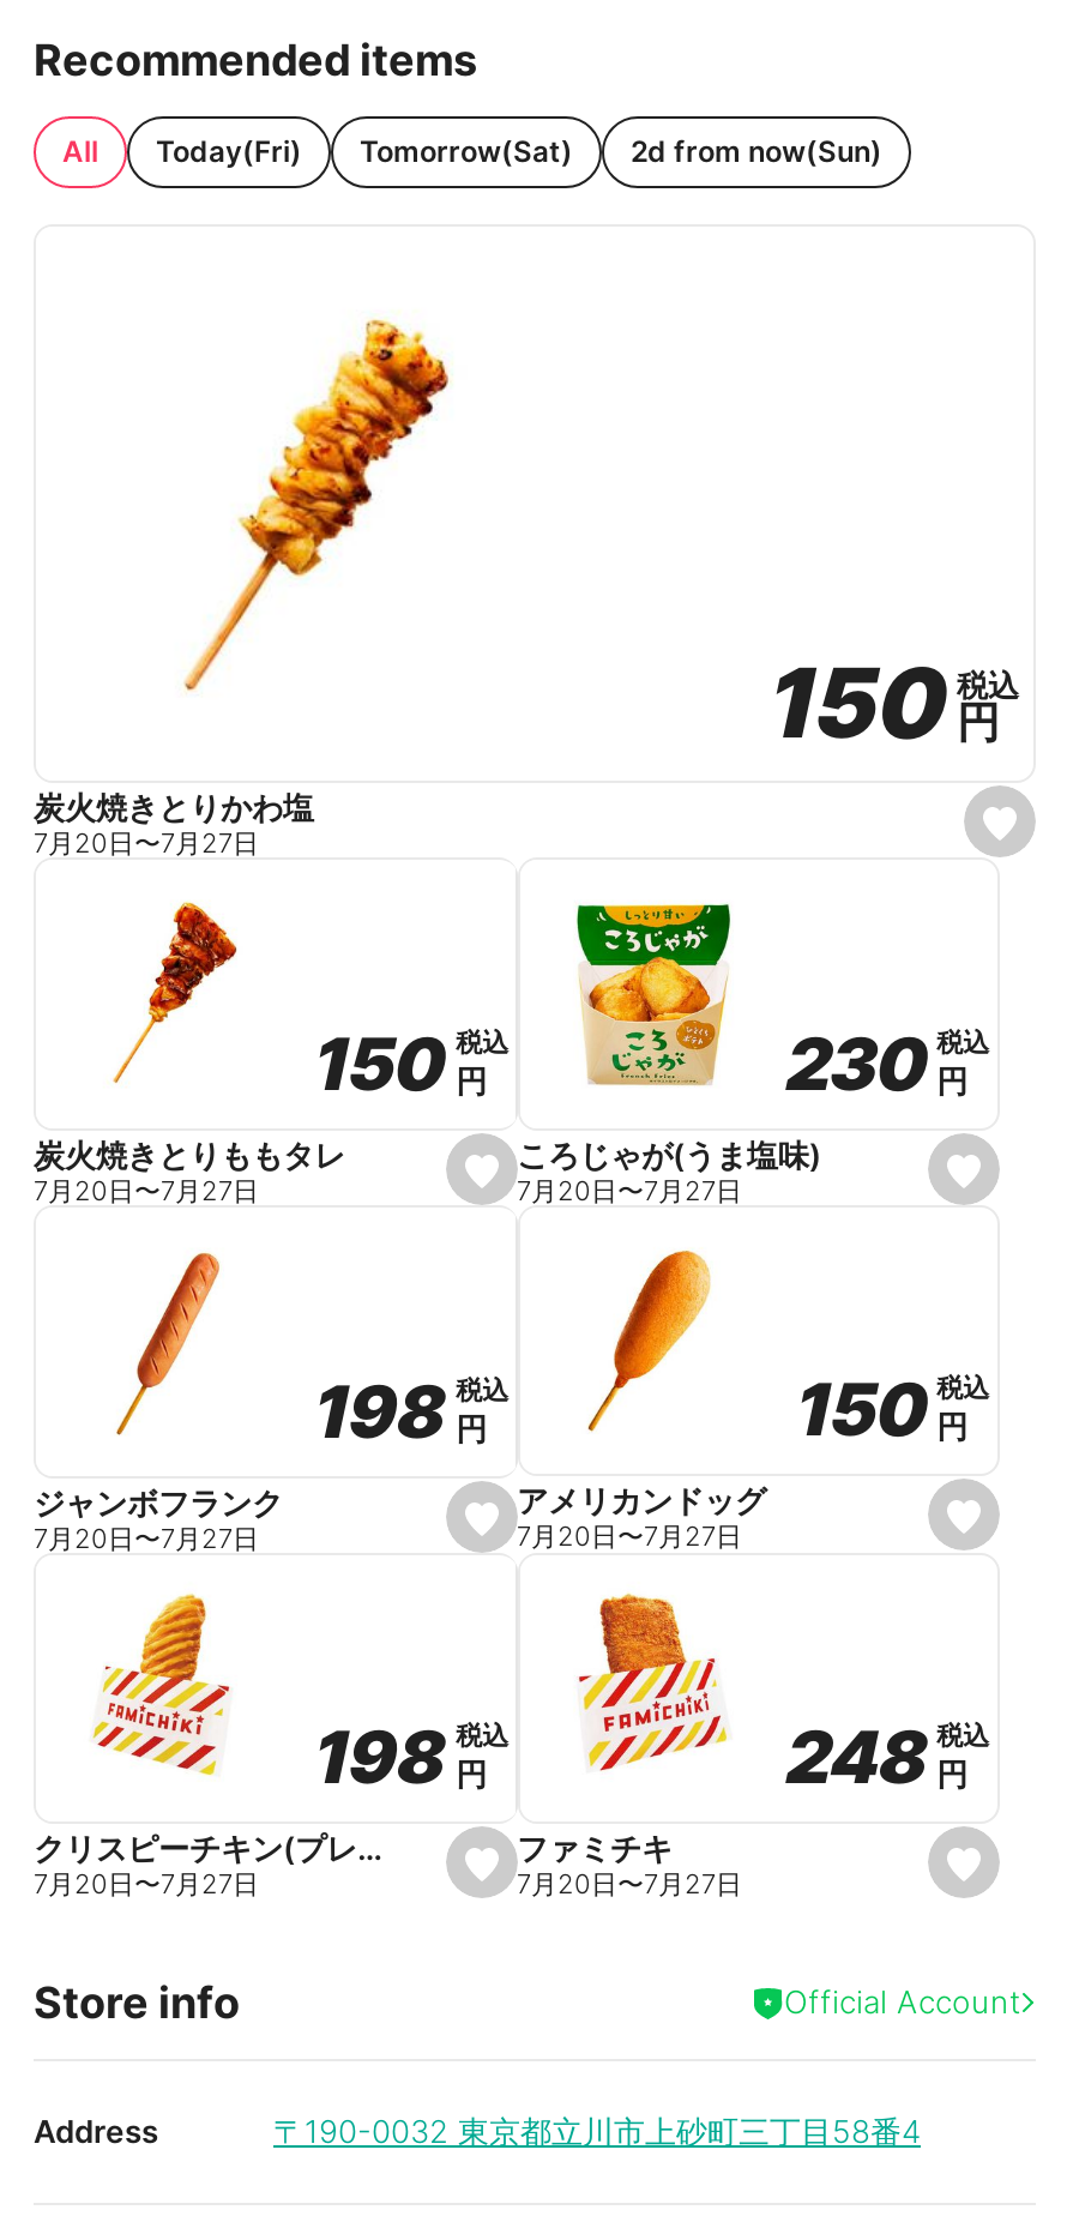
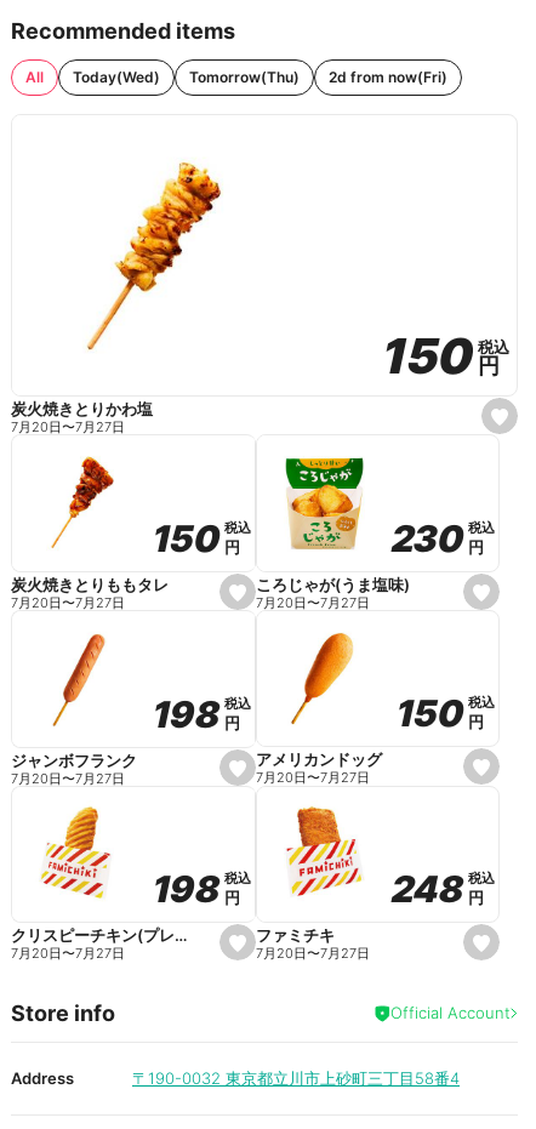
[156,132,882,168] Today(Fri) | Tomorrow(Sat) | 2d from now(Sun) -> [73,67,447,86] Today(Wed) | Tomorrow(Thu) | 2d from now(Fri)

